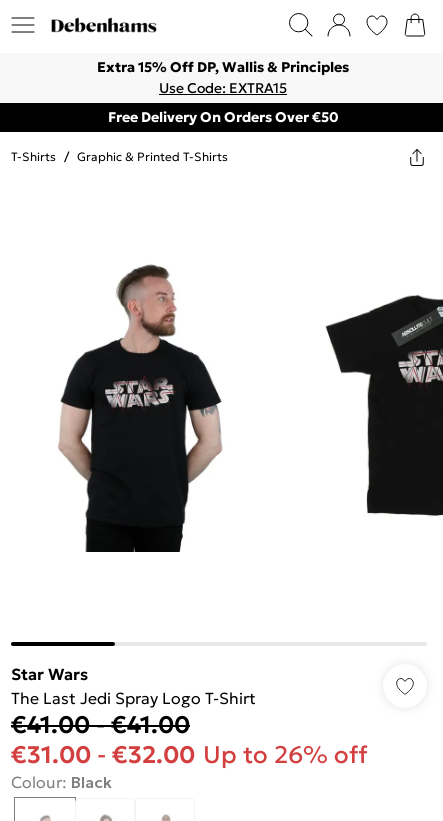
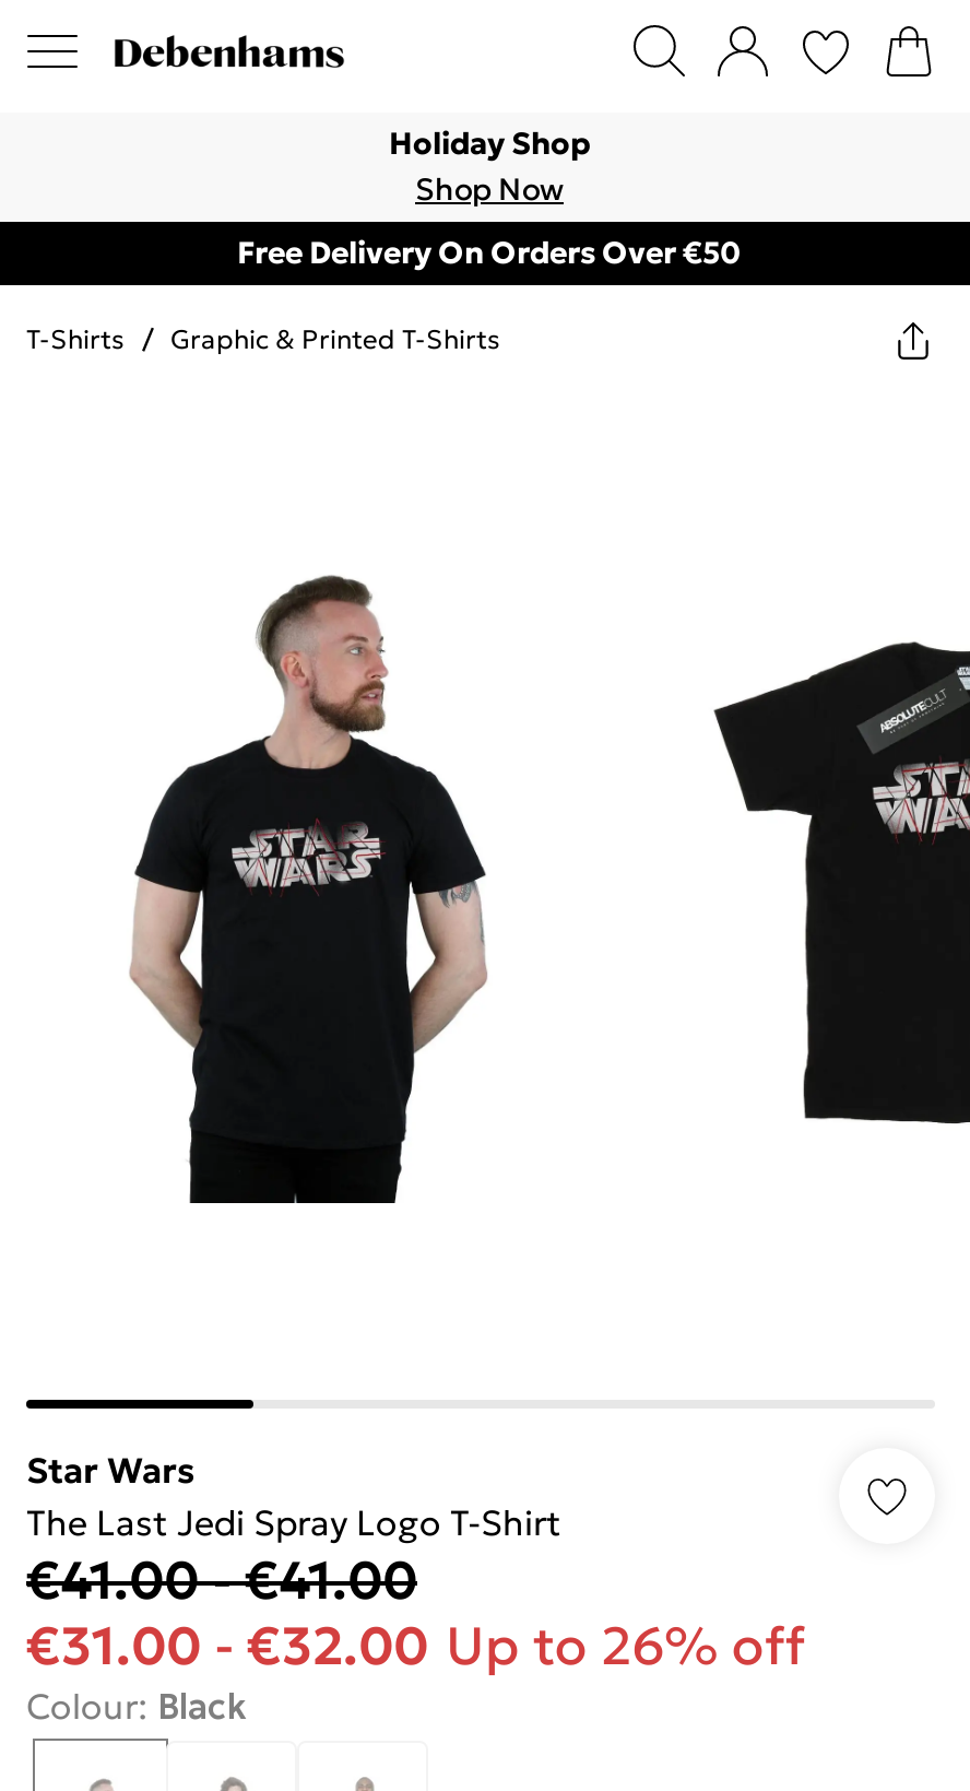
[97,58,349,97] Extra 15% Off DP, Wallis & Principles | Use Code: EXTRA15 -> [389,123,590,209] Holiday Shop | Shop Now

